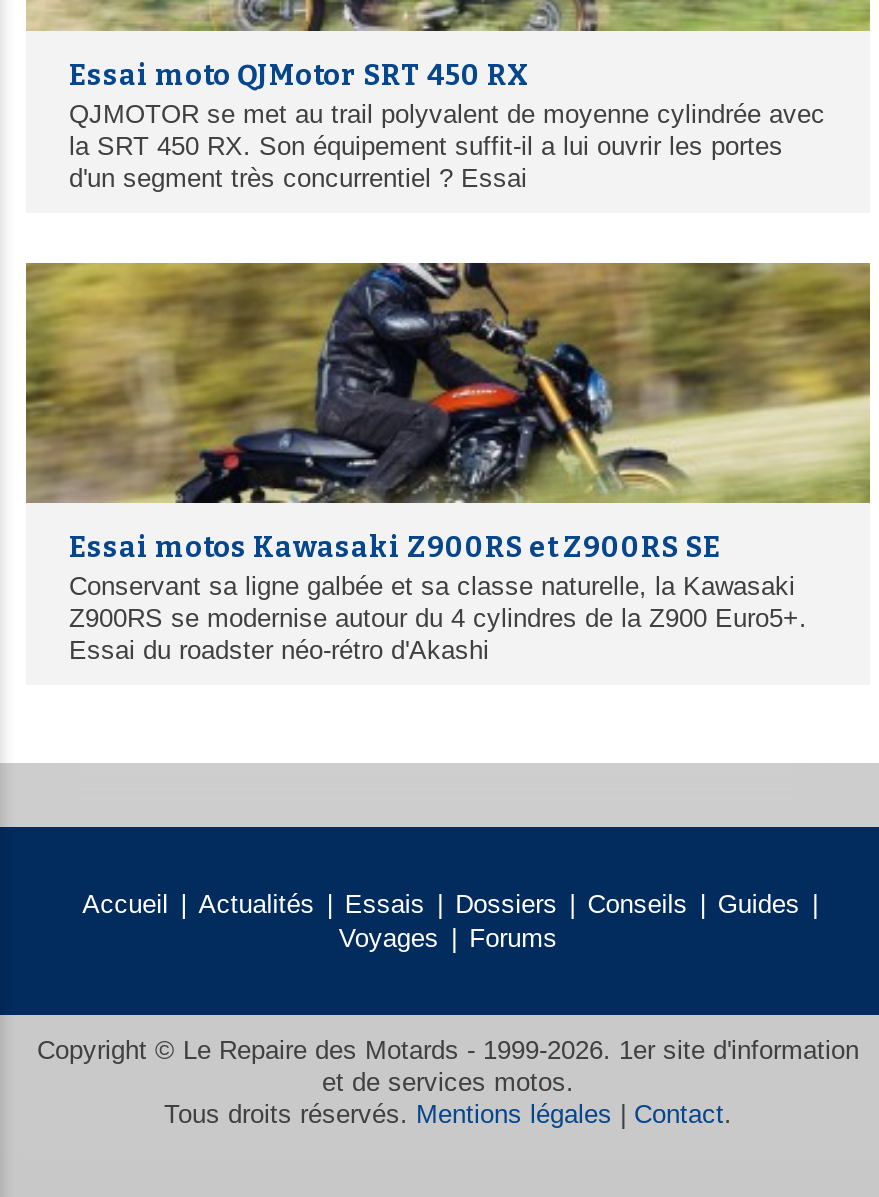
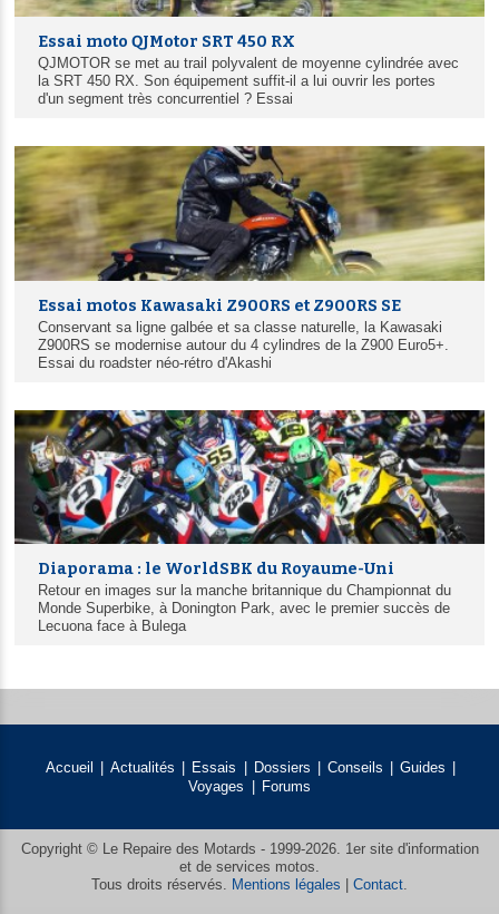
none -> [13,409,486,634] [image] | Diaporama : le WorldSBK du Royaume-Uni | Retour en images sur la manche britannique du Championnat du | Monde Superbike, à Donington Park, avec le premier succès de | Lecuona face à Bulega

